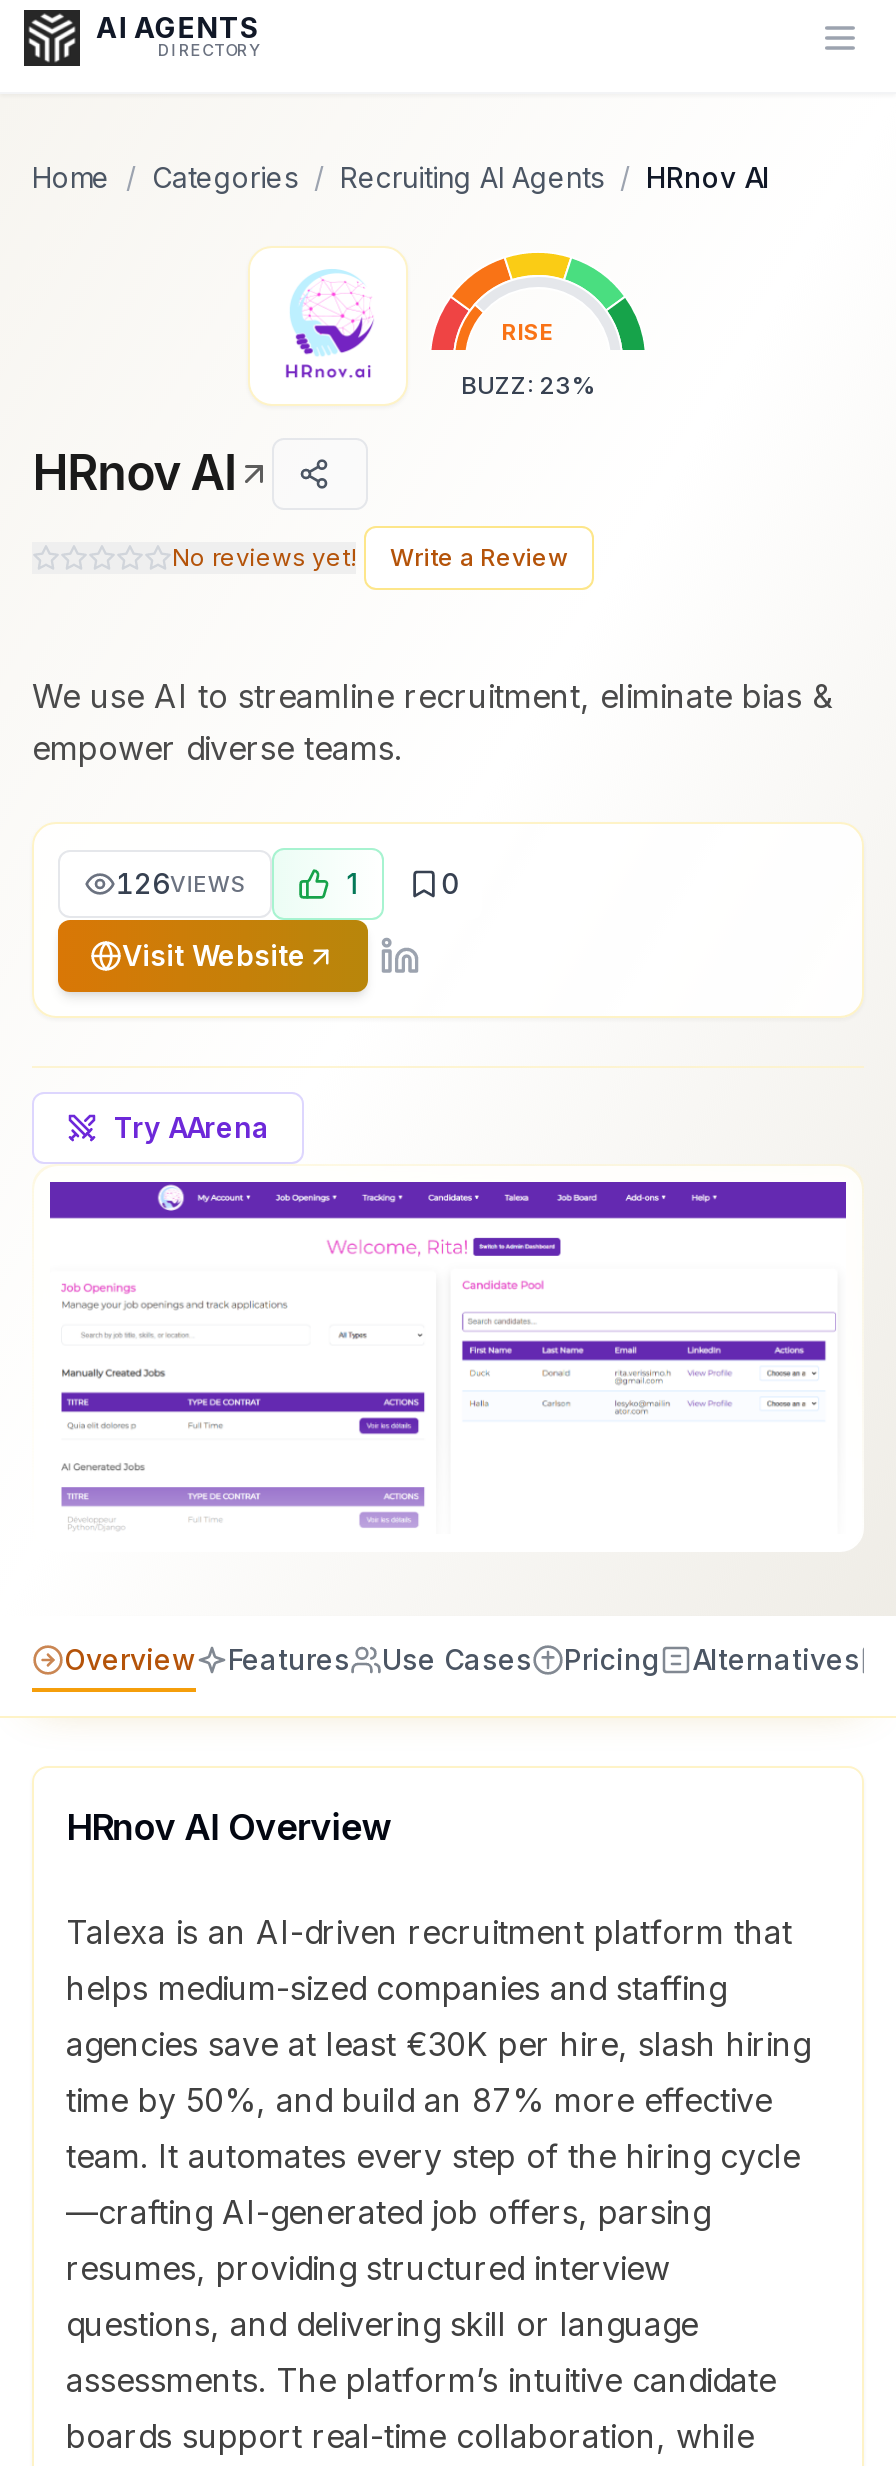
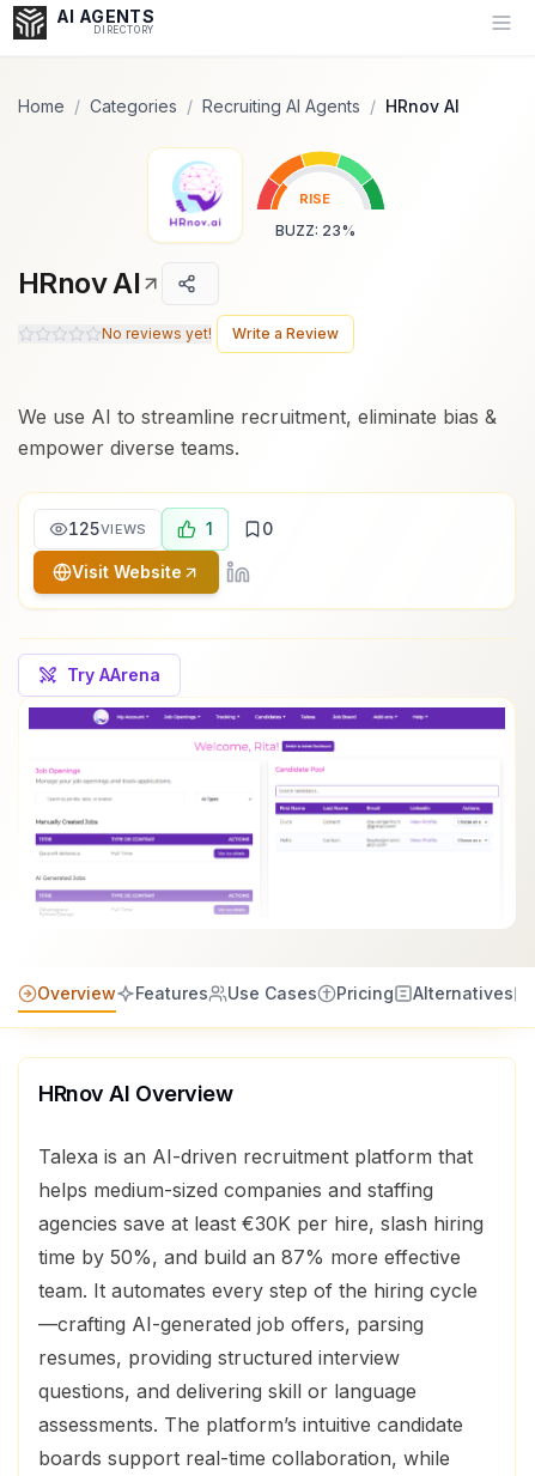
[116,866,247,900] 126VIEWS -> [68,518,146,539] 125VIEWS

